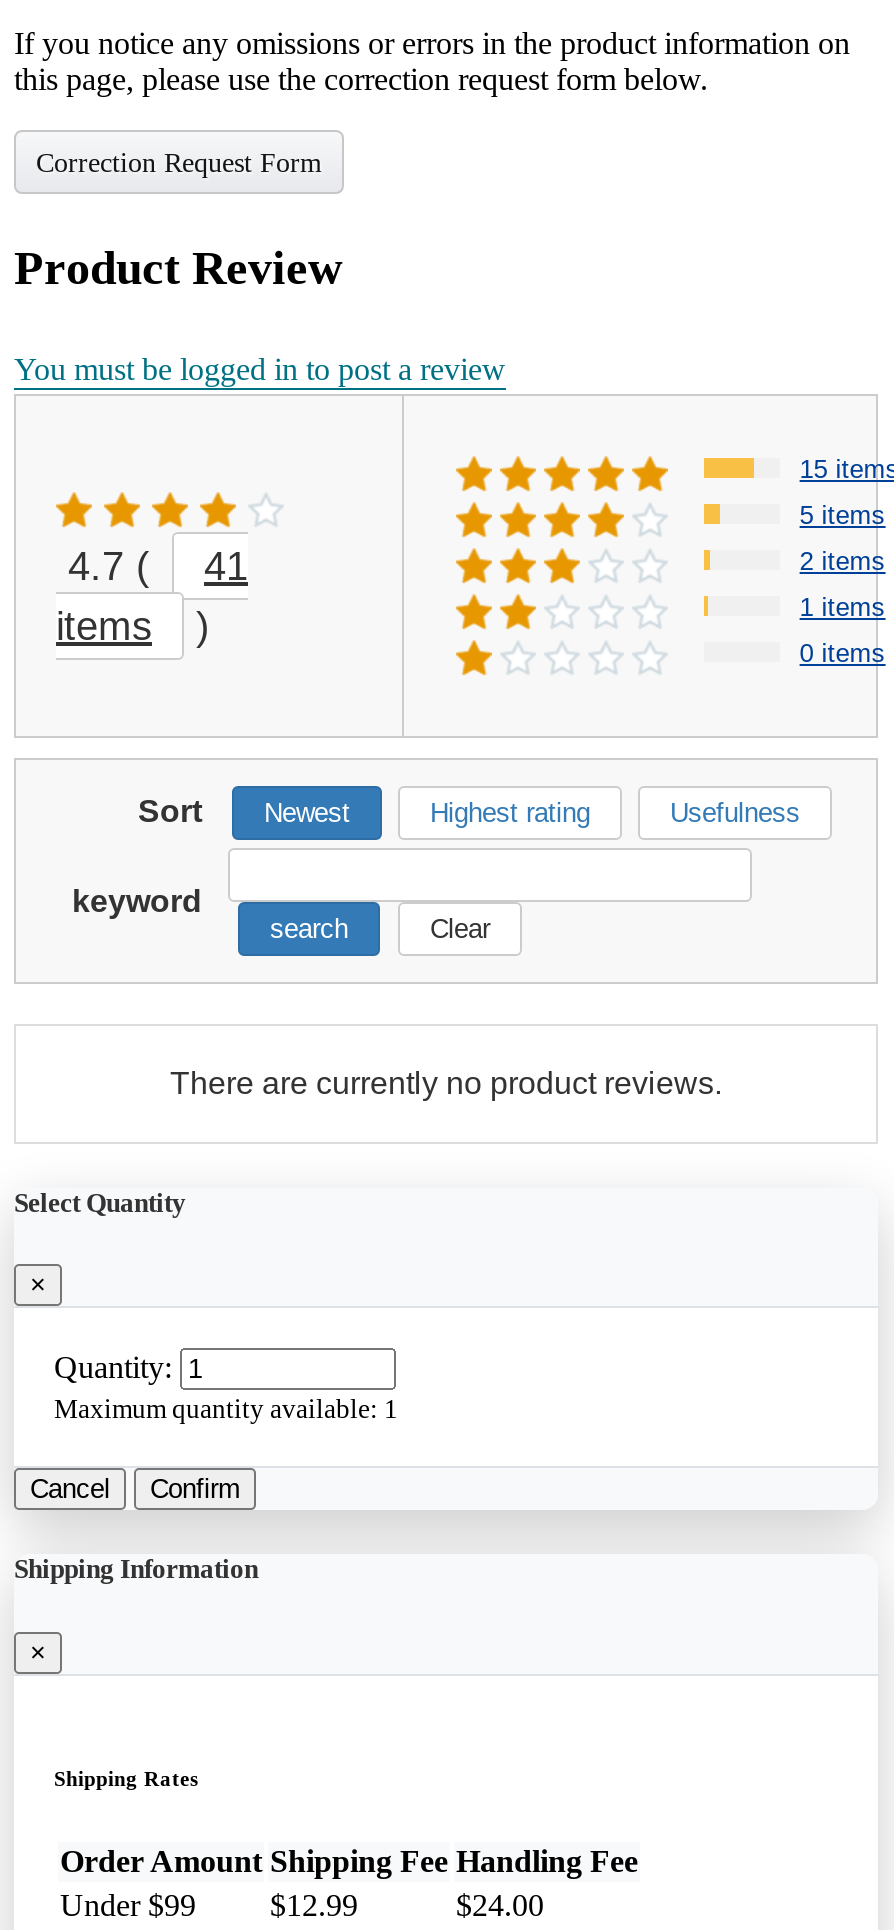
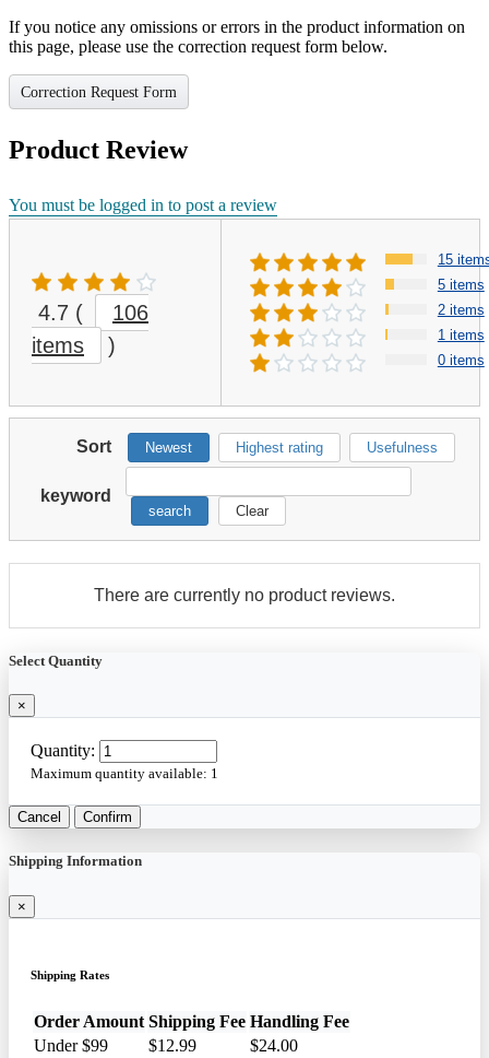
[56,544,248,588] 4.7 ( 41 -> [32,301,148,325] 4.7 ( 106

